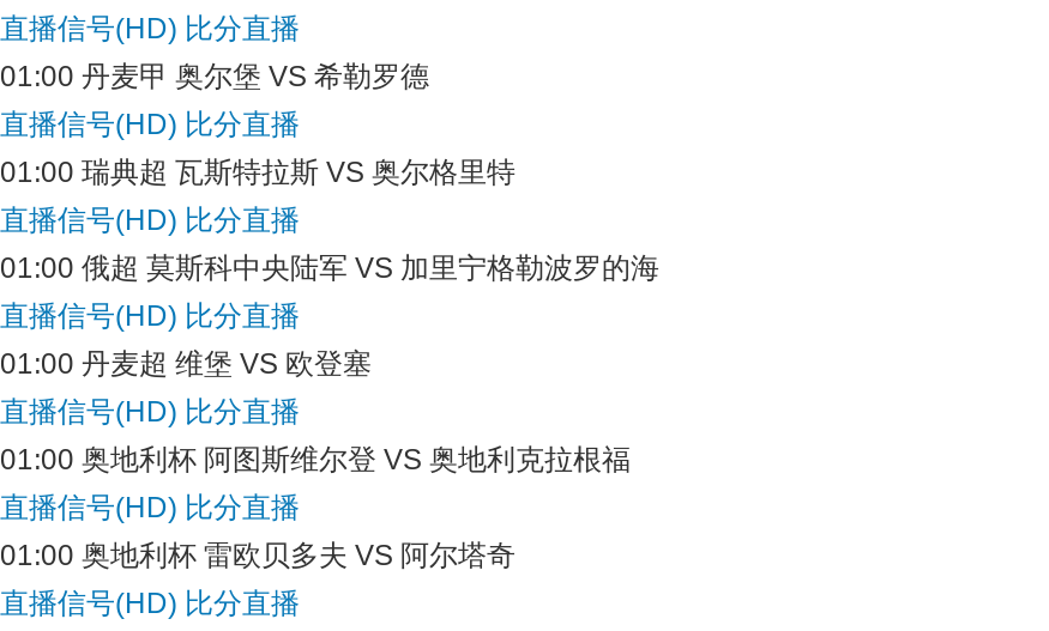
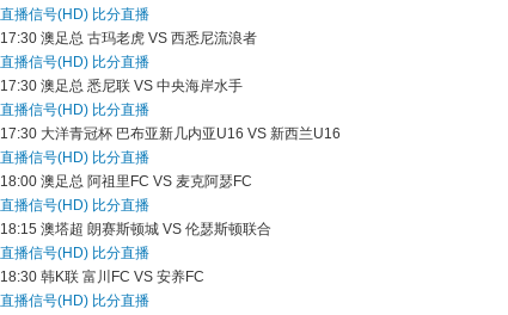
[0,60,429,93] 01:00 丹麦甲奥尔堡 VS 希勒罗德 -> [0,30,257,47] 17:30 澳足总古玛老虎 VS 西悉尼流浪者
[0,156,516,189] 01:00 瑞典超瓦斯特拉斯 VS 奥尔格里特 -> [0,78,243,94] 17:30 澳足总悉尼联 VS 中央海岸水手
[0,251,659,285] 01:00 俄超莫斯科中央陆军 VS 加里宁格勒波罗的海 -> [0,125,341,142] 17:30 大洋青冠杯巴布亚新几内亚U16 VS 新西兰U16
[0,347,372,381] 01:00 丹麦超维堡 VS 欧登塞 -> [0,173,252,190] 18:00 澳足总阿祖里FC VS 麦克阿瑟FC
[0,443,631,477] 01:00 奥地利杯阿图斯维尔登 VS 奥地利克拉根福 -> [0,221,271,237] 18:15 澳塔超朗赛斯顿城 VS 伦瑟斯顿联合
[0,539,516,572] 01:00 奥地利杯雷欧贝多夫 VS 阿尔塔奇 -> [0,268,204,285] 18:30 韩K联富川FC VS 安养FC

